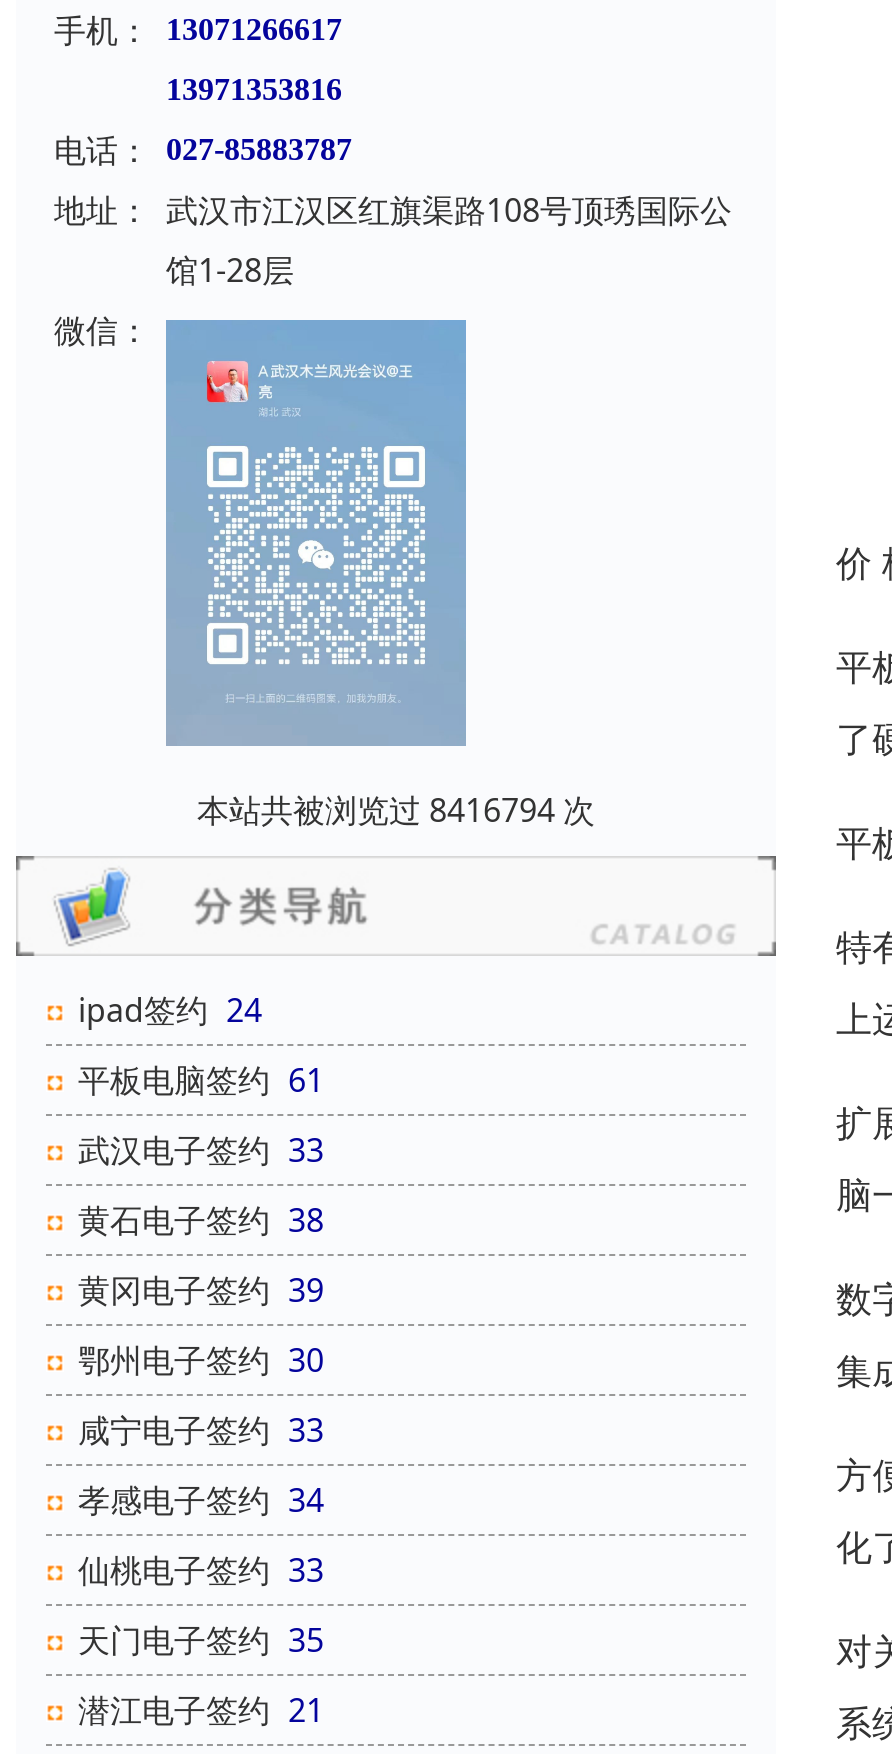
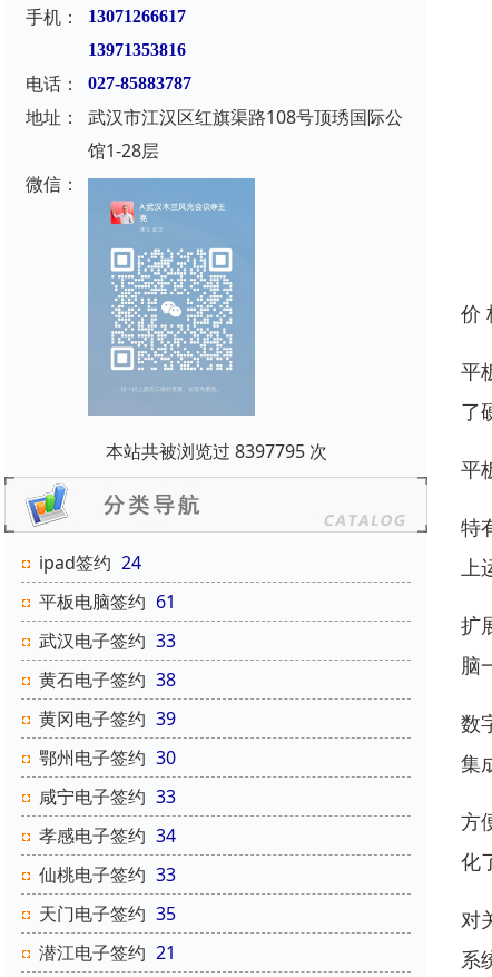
[197,788,595,832] 本站共被浏览过 8416794 次 -> [105,439,327,463] 本站共被浏览过 8397795 次

